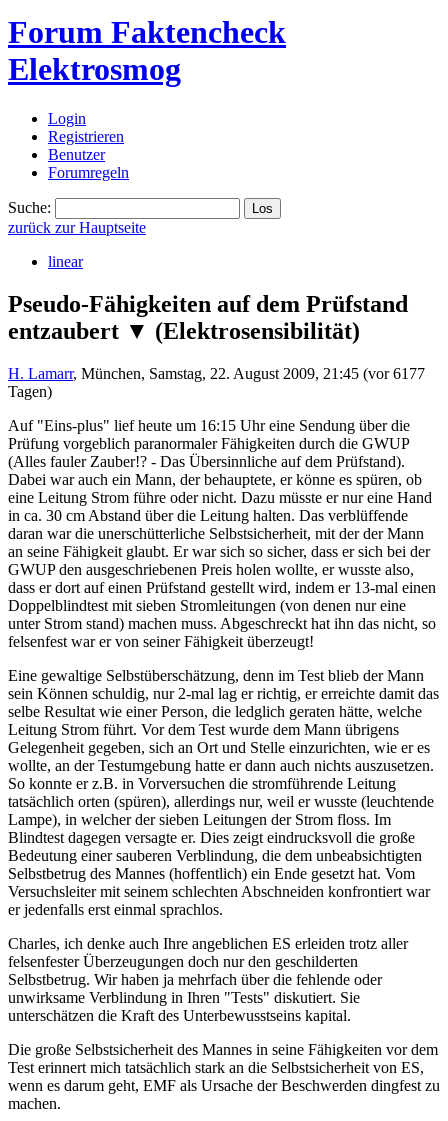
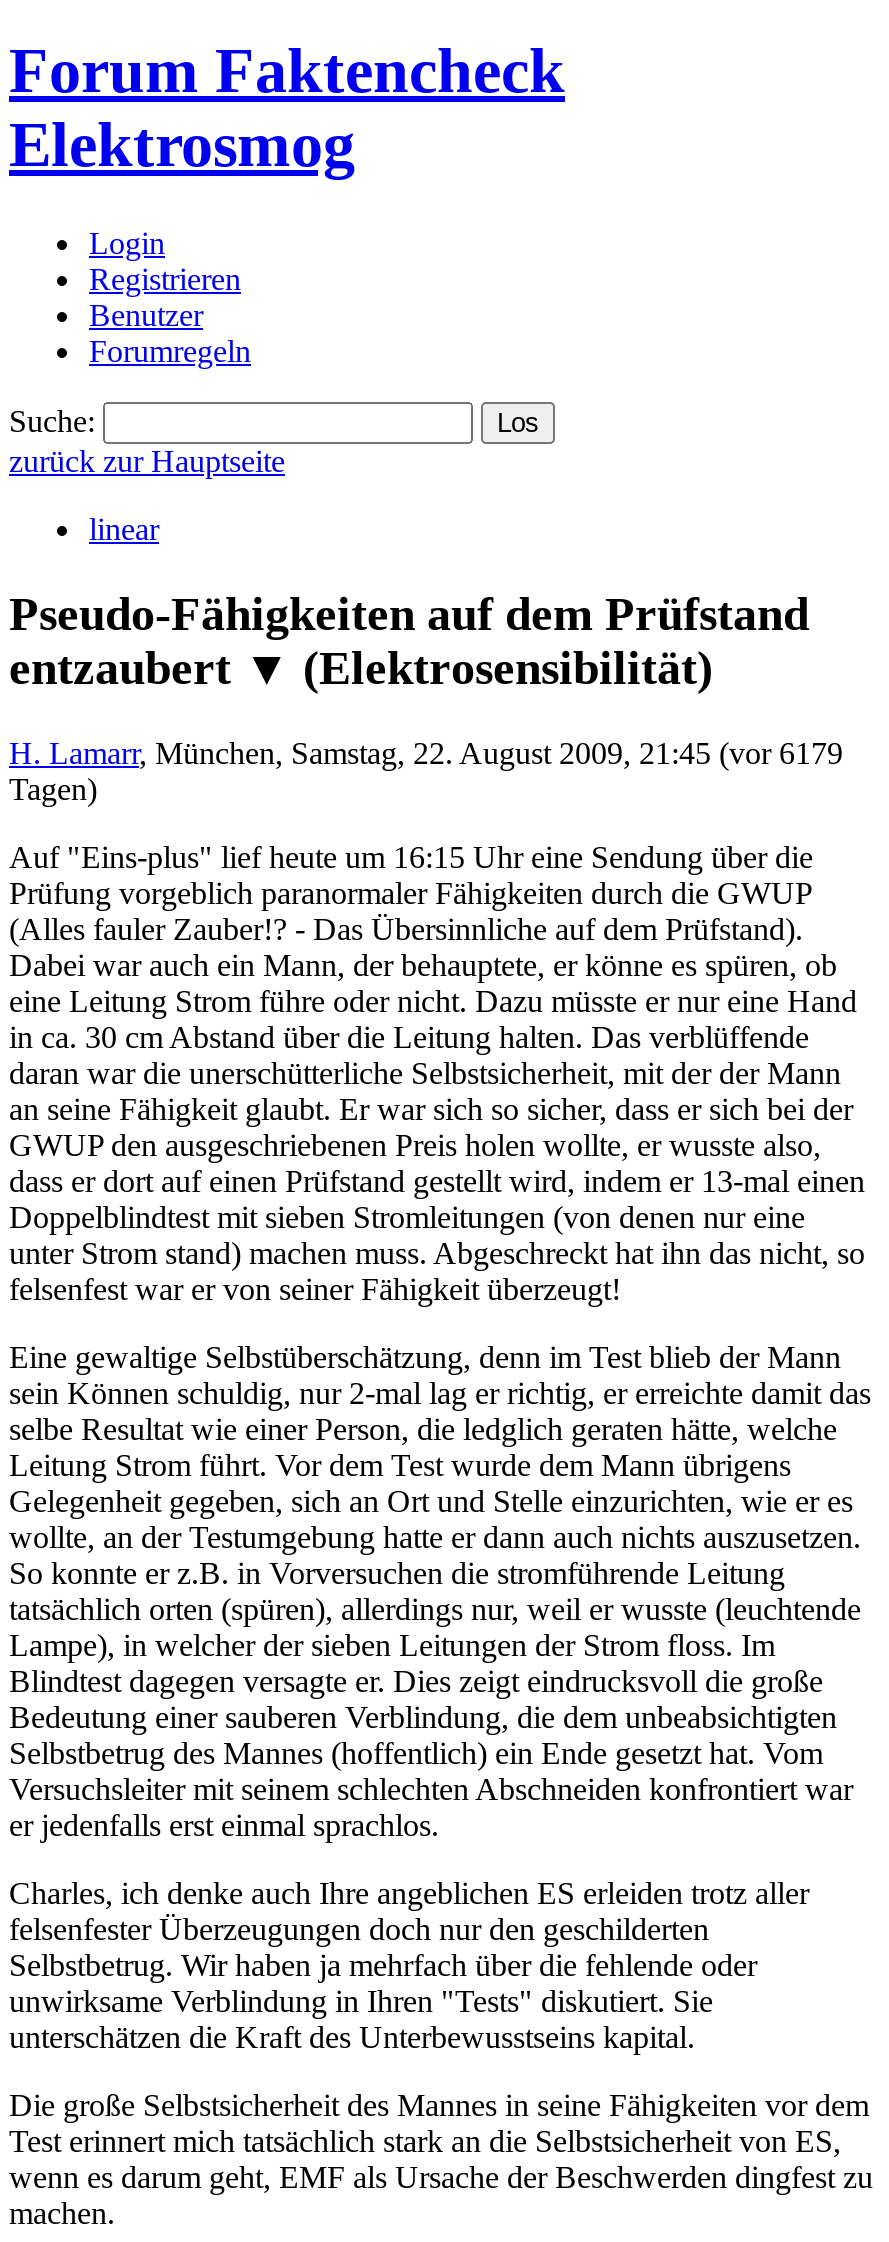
[8,365,425,382] H. Lamarr, München, Samstag, 22. August 2009, 21:45 (vor 6177 -> [9,735,843,769] H. Lamarr, München, Samstag, 22. August 2009, 21:45 (vor 6179

